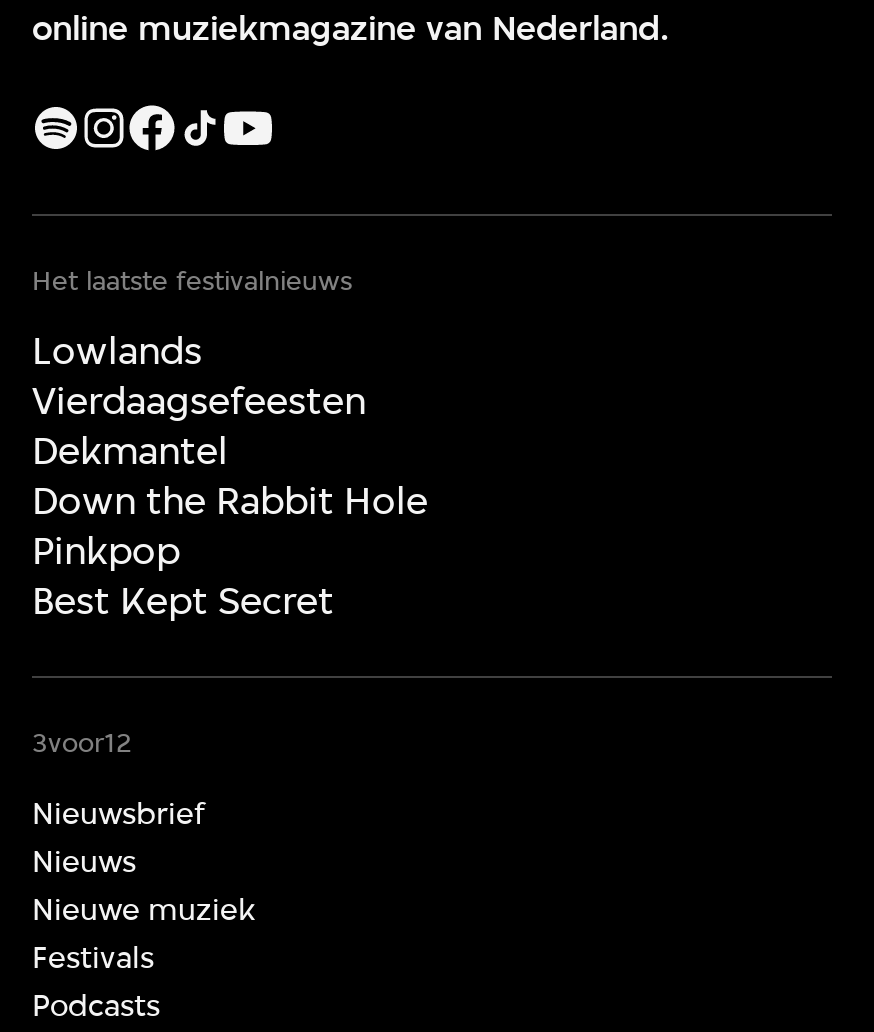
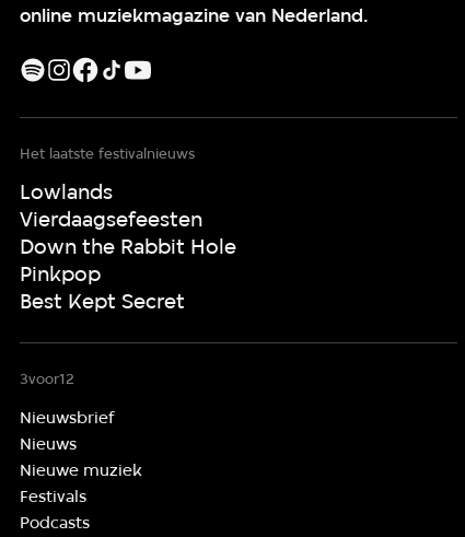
[32,429,228,475] Dekmantel -> none

